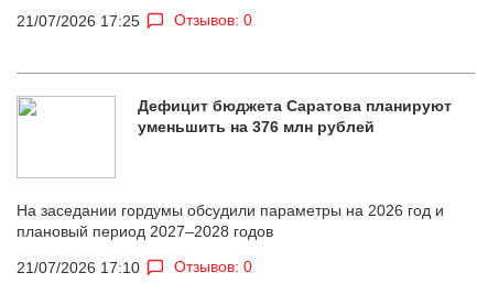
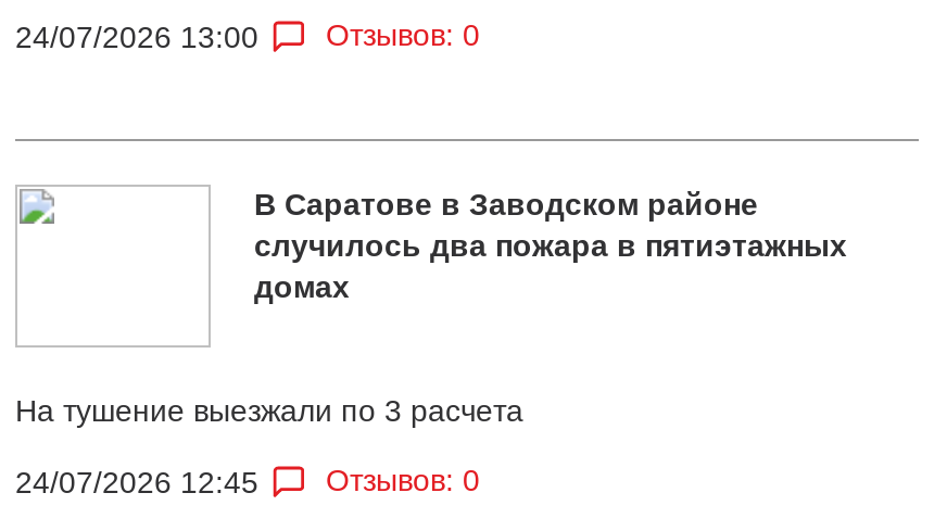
[17,11,252,29] 21/07/2026 17:25 Отзывов: 0 -> [15,17,480,54] 24/07/2026 13:00 Отзывов: 0
[138,97,452,135] Дефицит бюджета Саратова планируют | уменьшить на 376 млн рублей -> [254,186,847,303] В Саратове в Заводском районе | случилось два пожара в пятиэтажных | домах
[17,201,444,240] На заседании гордумы обсудили параметры на 2026 год и | плановый период 2027–2028 годов -> [15,392,523,427] На тушение выезжали по 3 расчета
[17,257,252,276] 21/07/2026 17:10 Отзывов: 0 -> [15,462,480,499] 24/07/2026 12:45 Отзывов: 0

